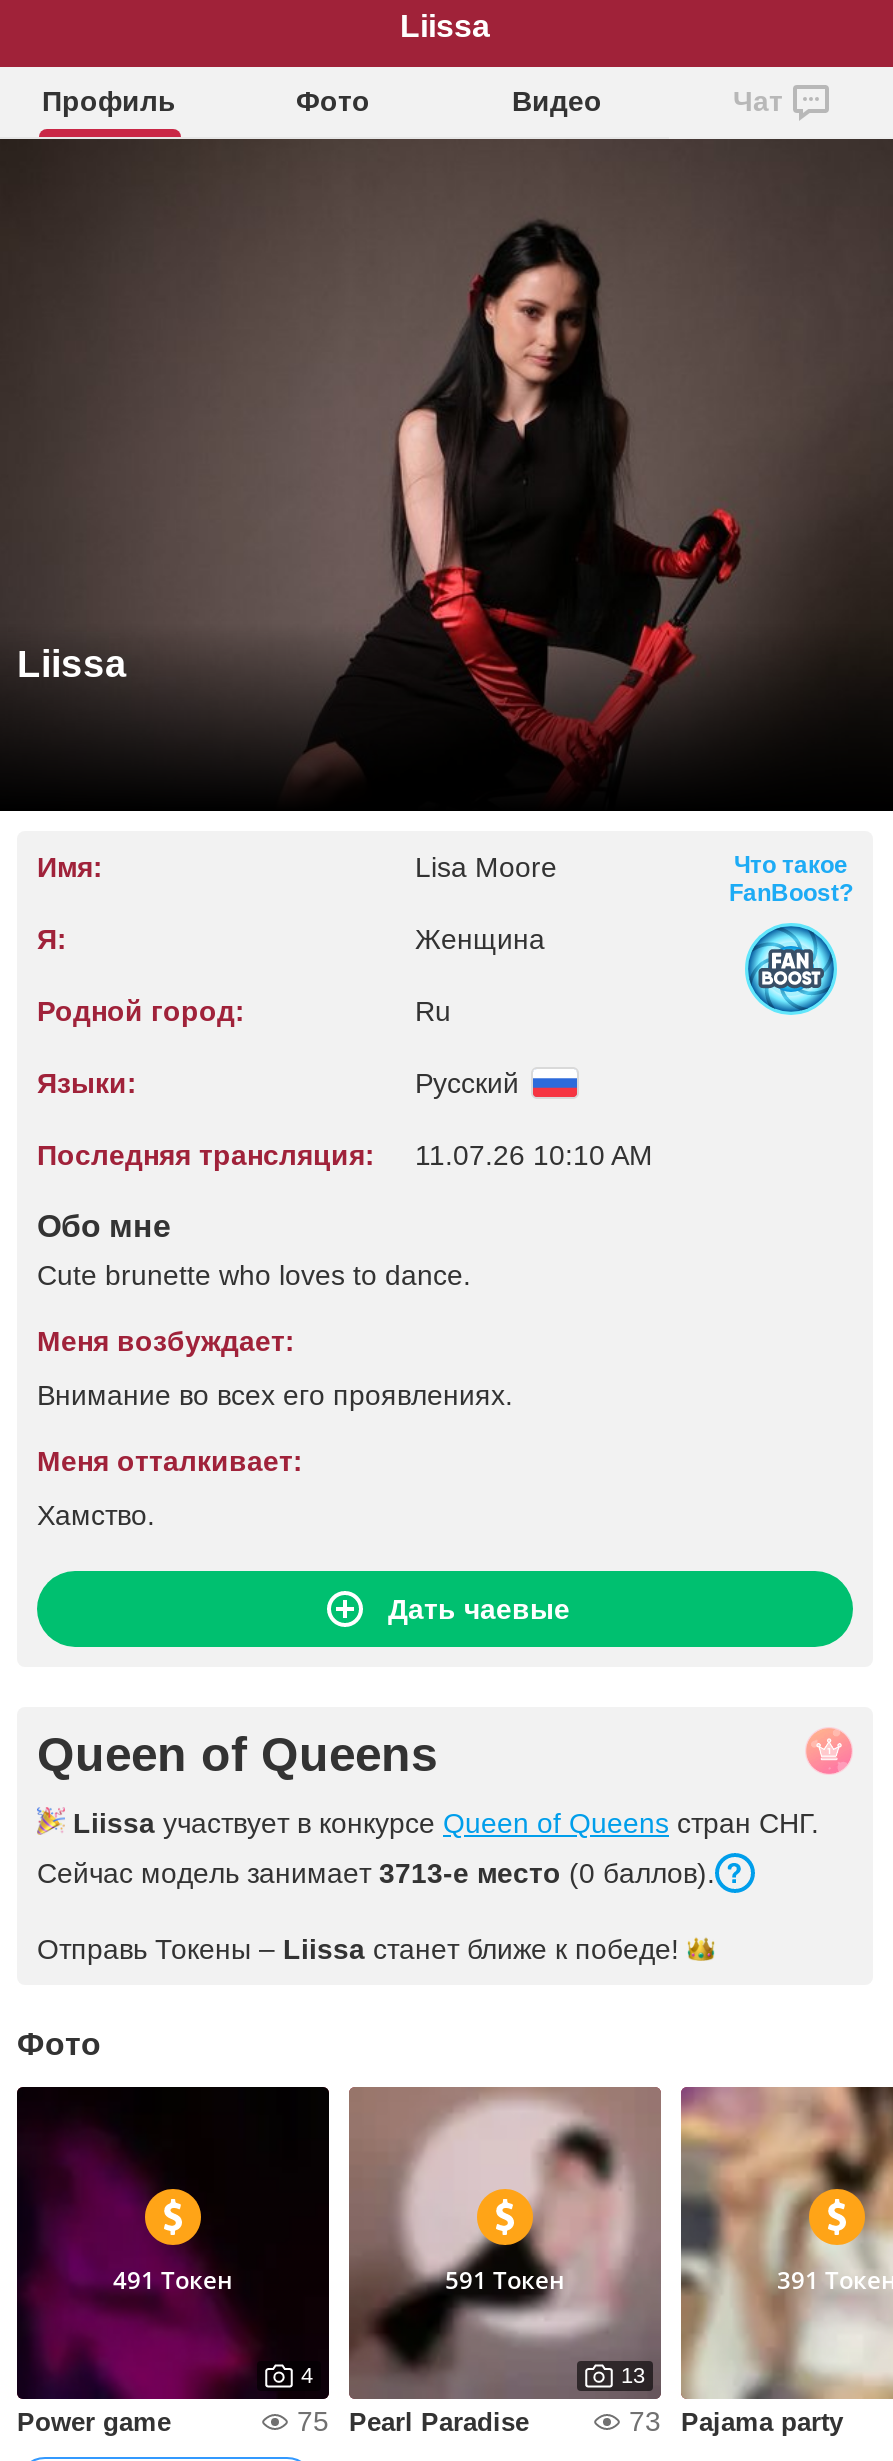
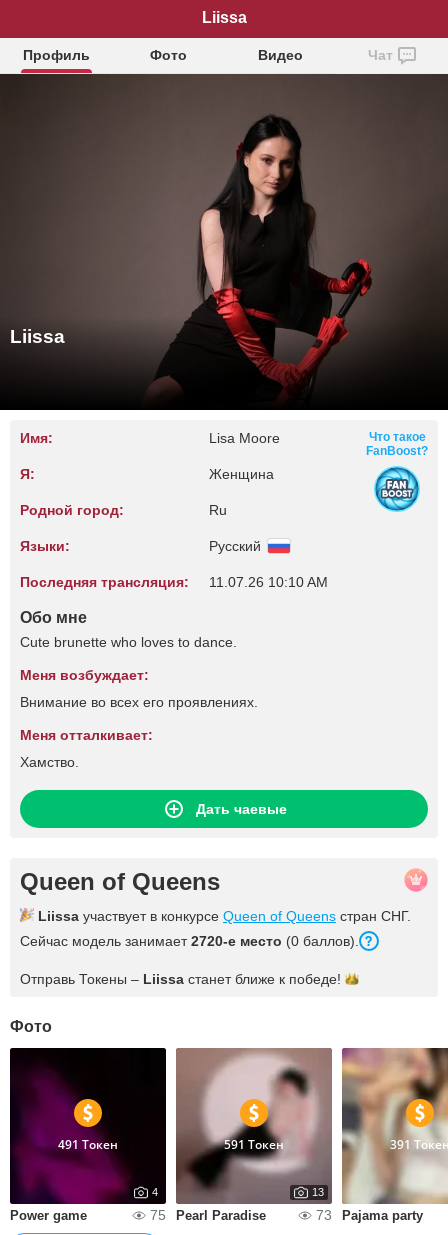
[37,1857,715,1889] Сейчас модель занимает 3713-е место (0 баллов). -> [20,933,359,949] Сейчас модель занимает 2720-е место (0 баллов).

